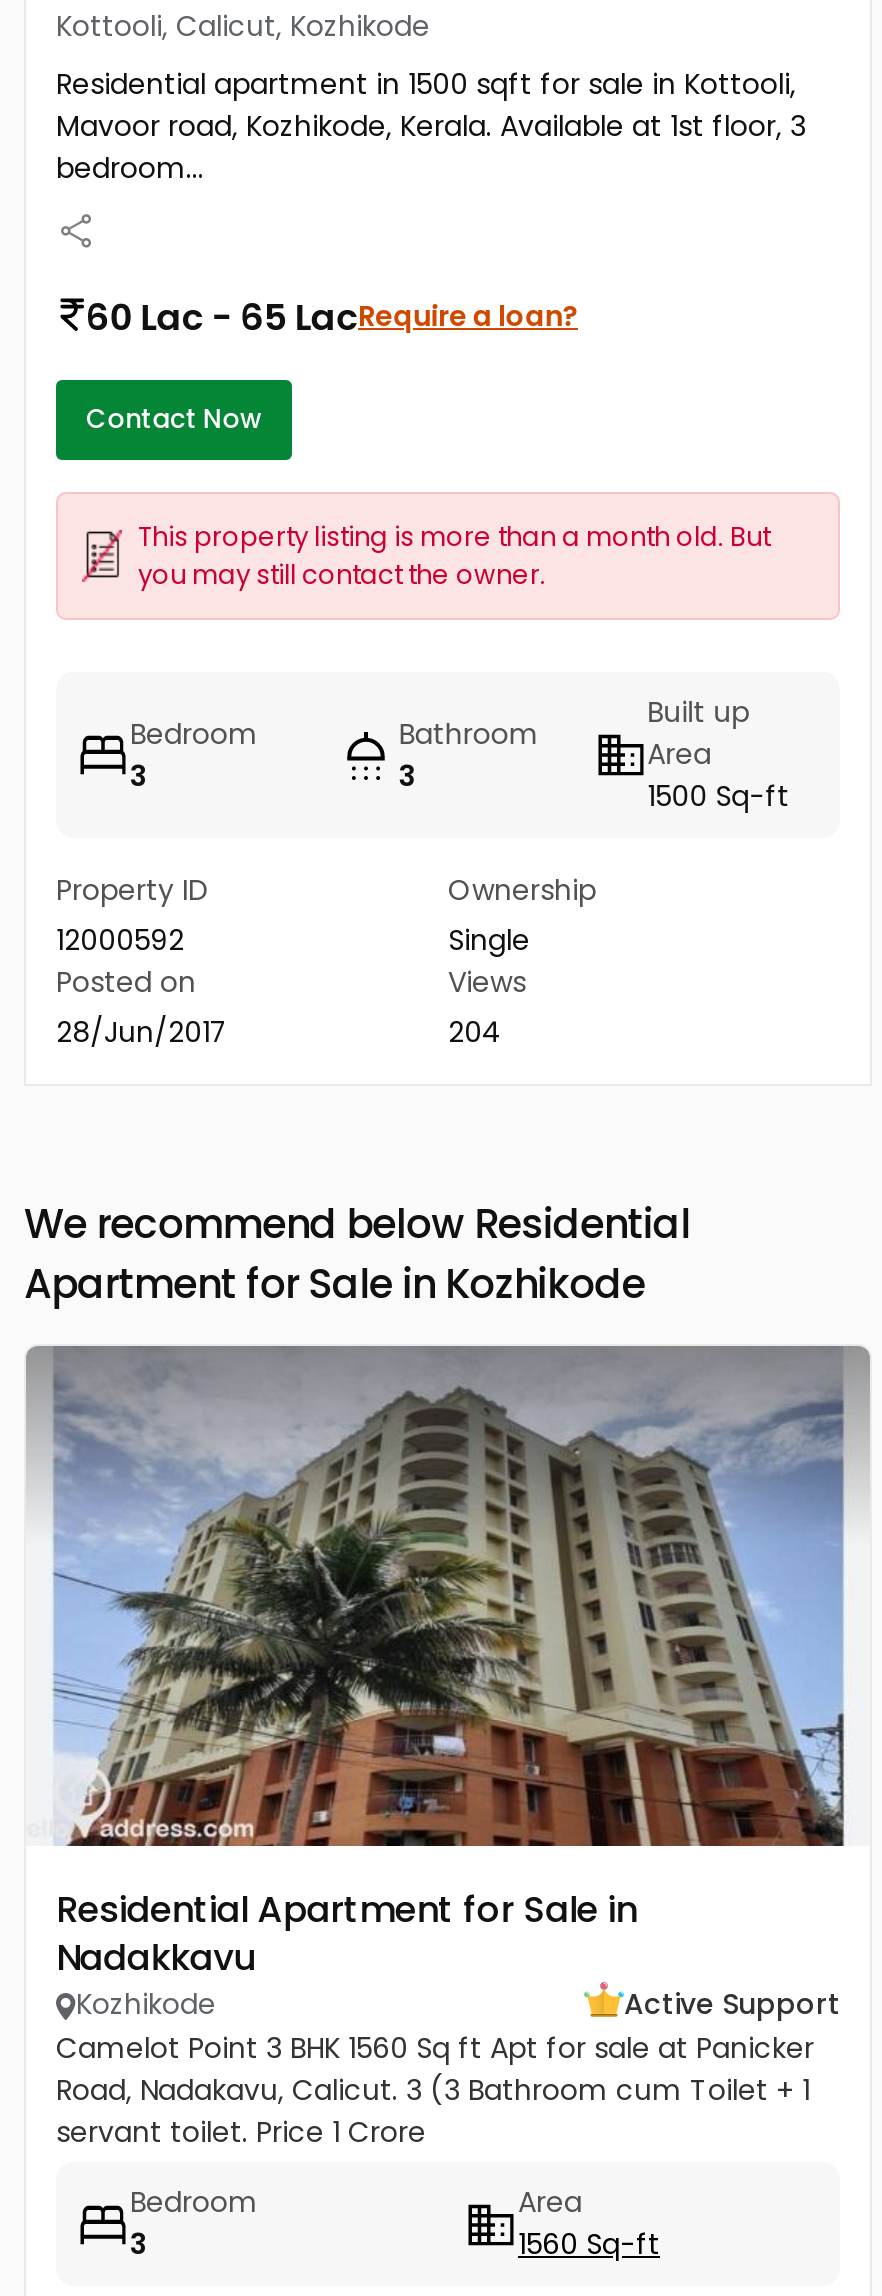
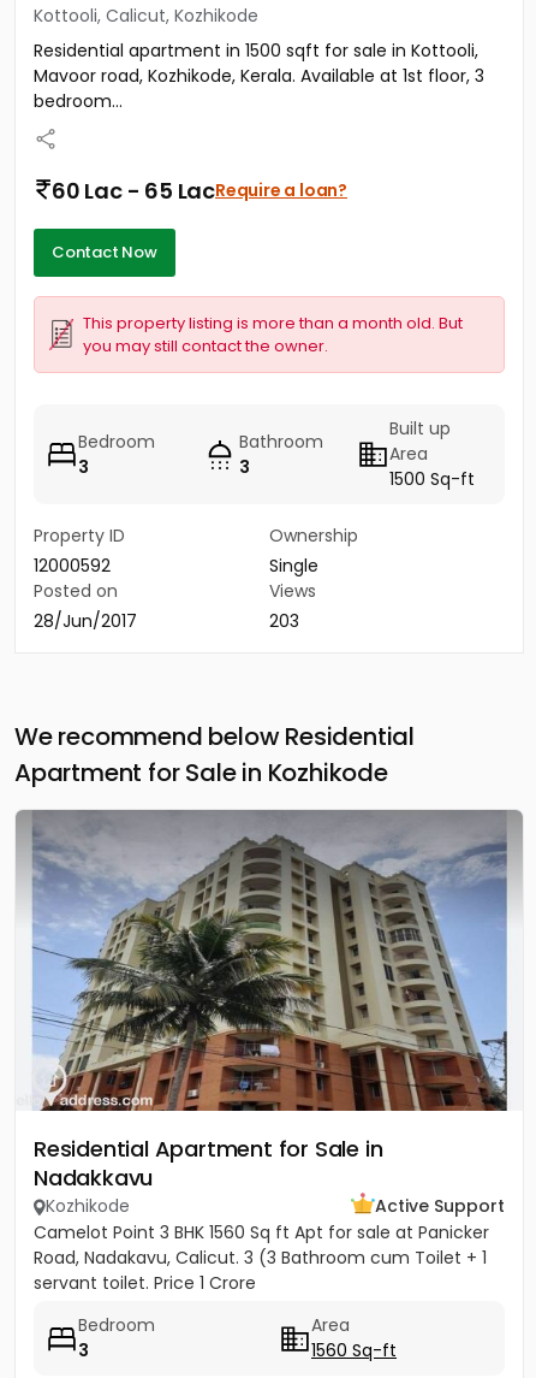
[448,1012,502,1052] 204 -> [269,609,299,633] 203

